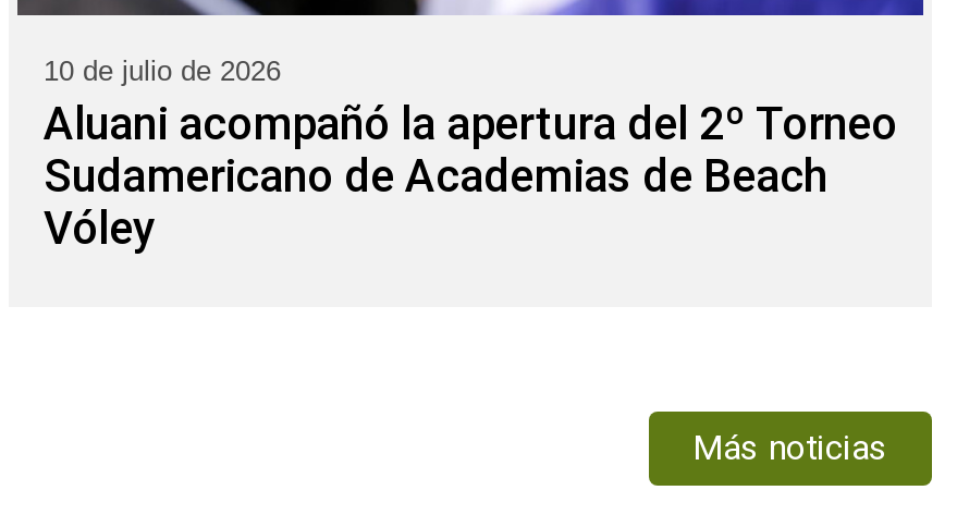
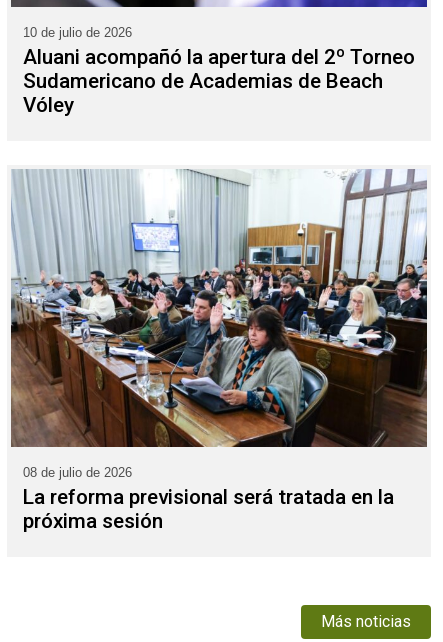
none -> [10,168,428,533] [image] | 08 de julio de 2026 | La reforma previsional será tratada en la | próxima sesión

